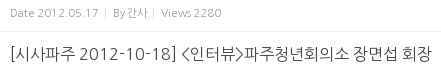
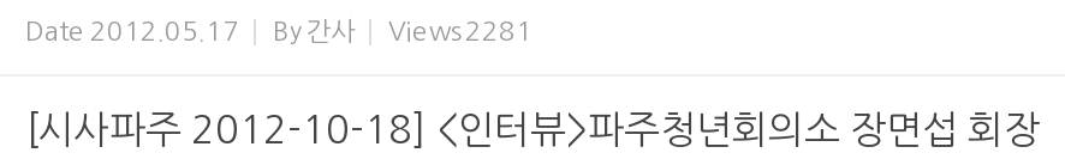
[161,8,221,19] Views 2280 -> [388,19,532,45] Views 2281

